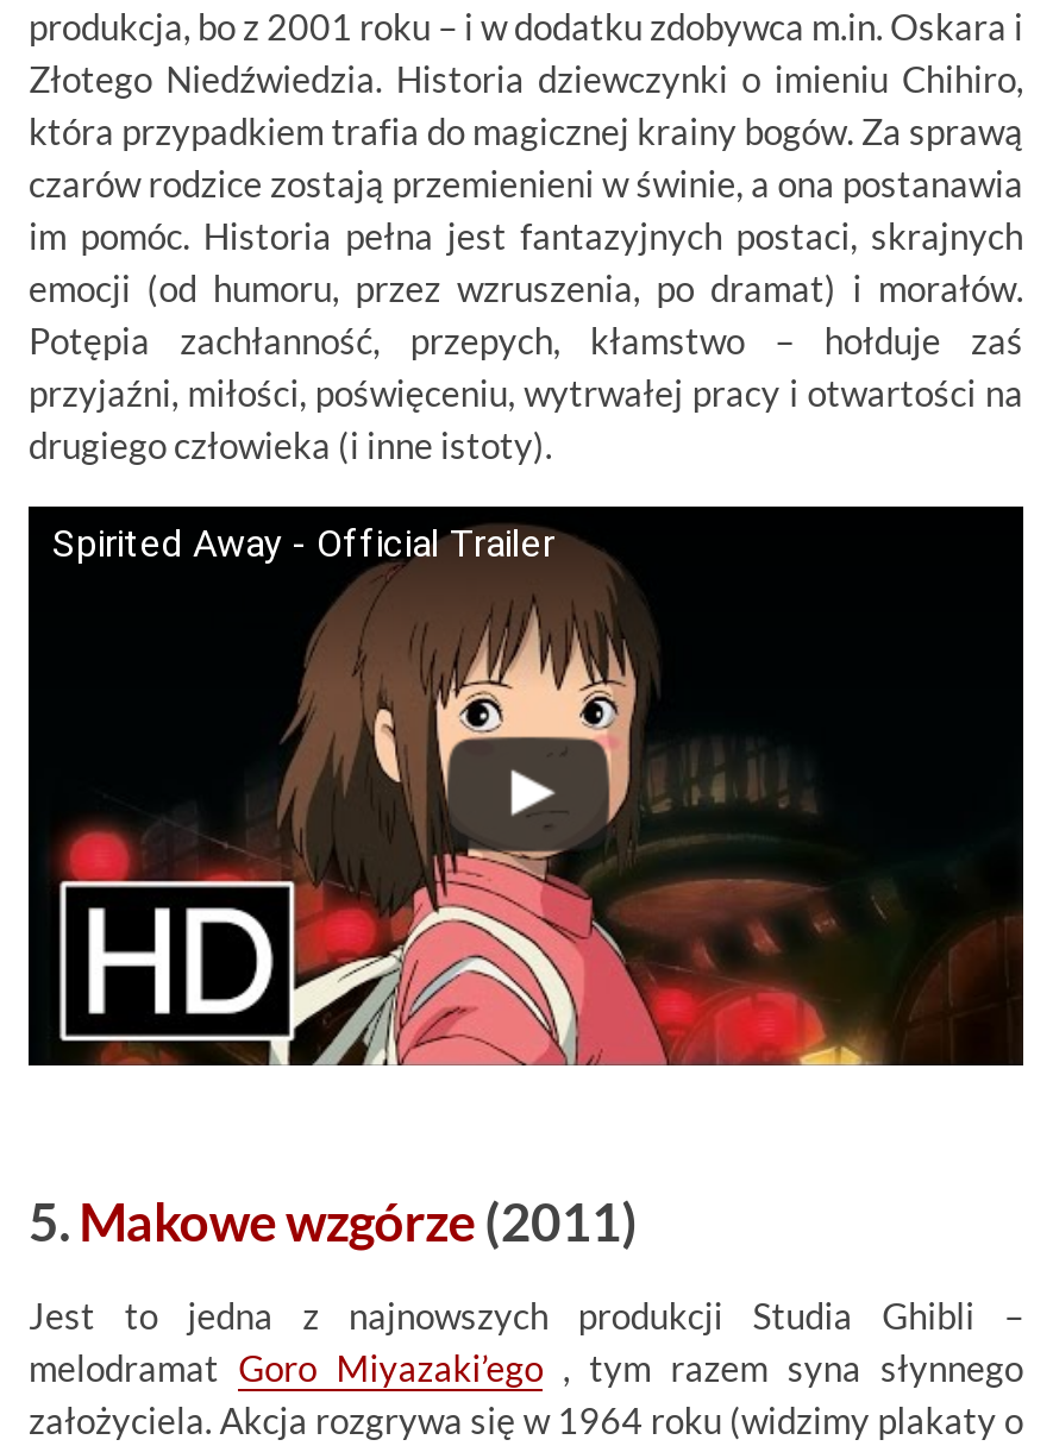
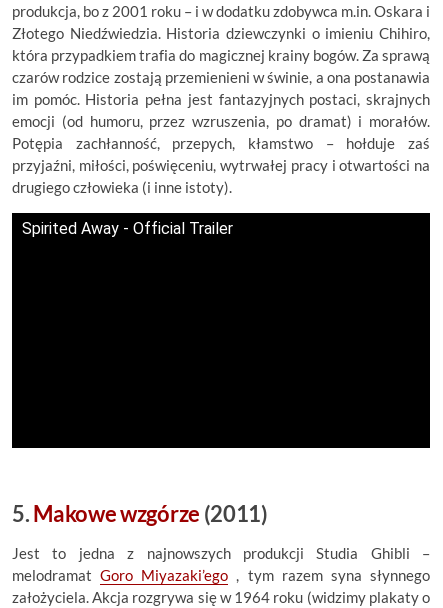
[50,533,1023,1068] [image] -> none

